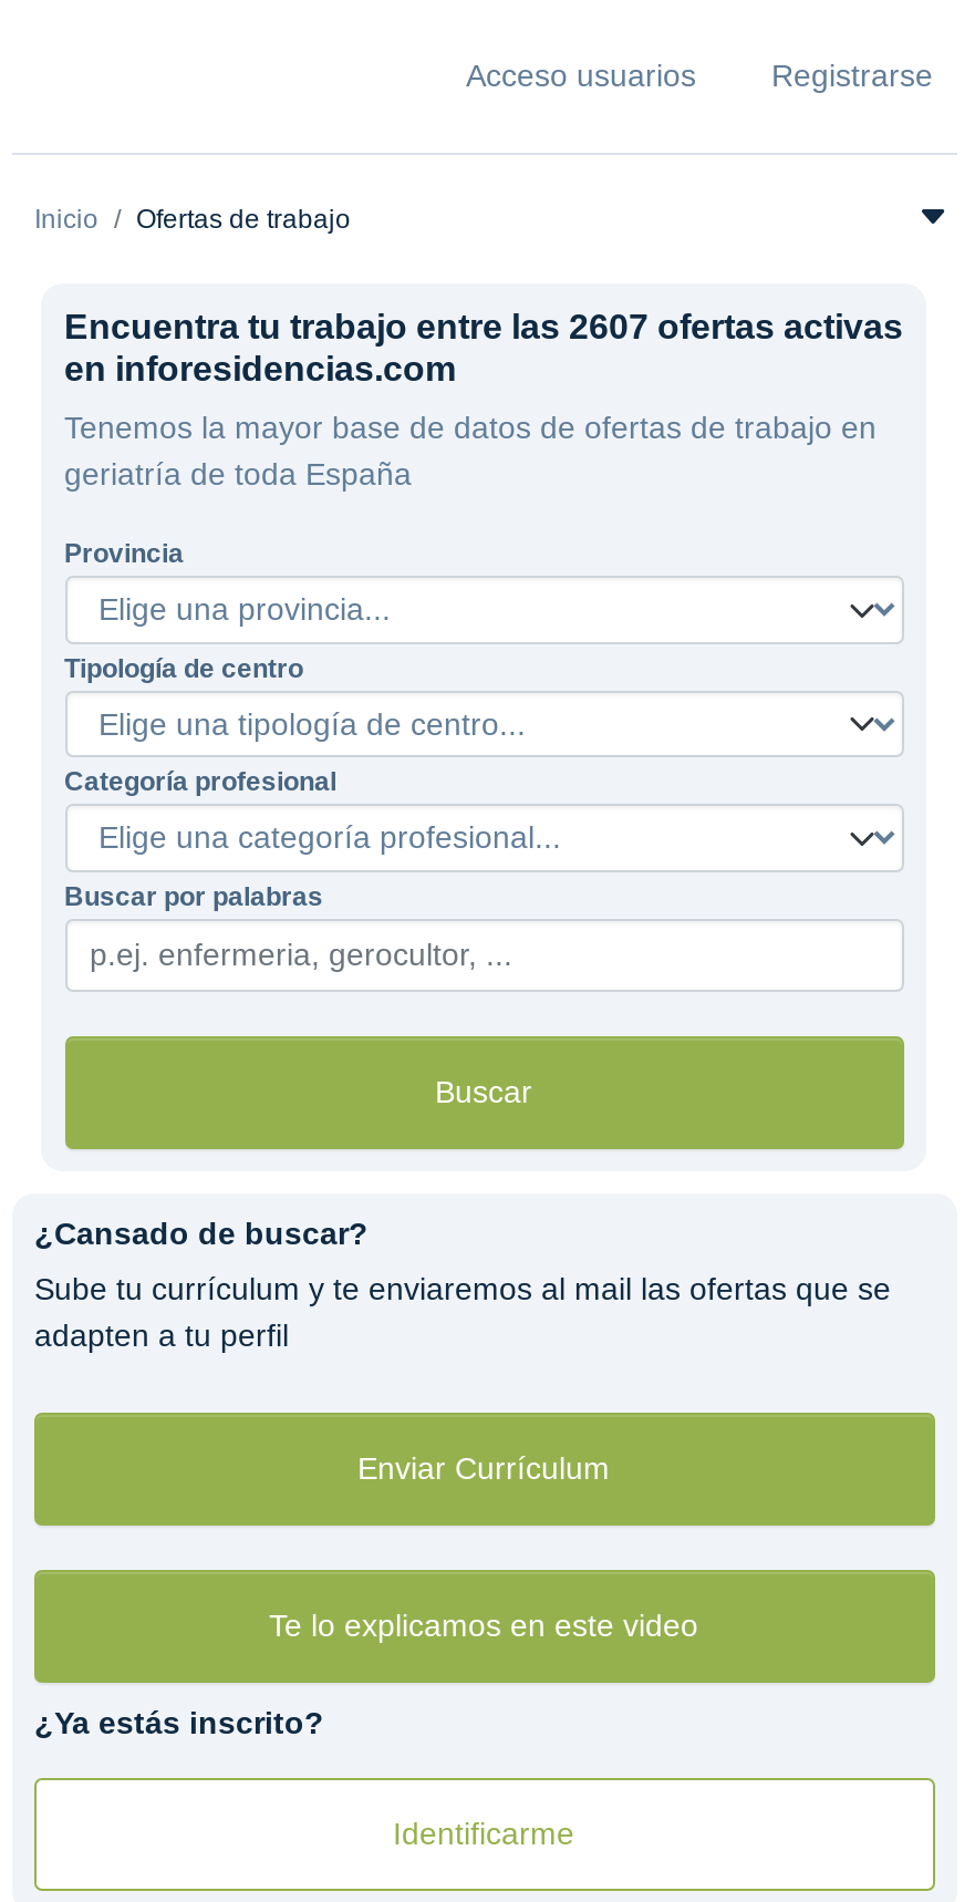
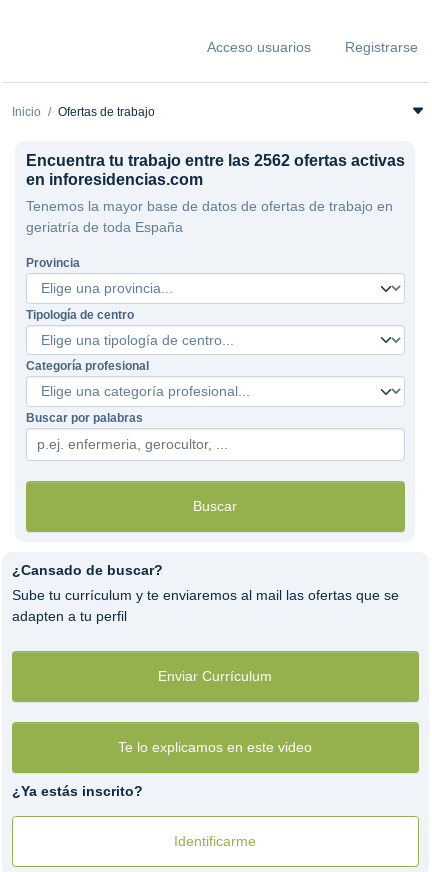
[64,308,903,345] Encuentra tu trabajo entre las 2607 ofertas activas -> [25,152,404,169] Encuentra tu trabajo entre las 2562 ofertas activas

